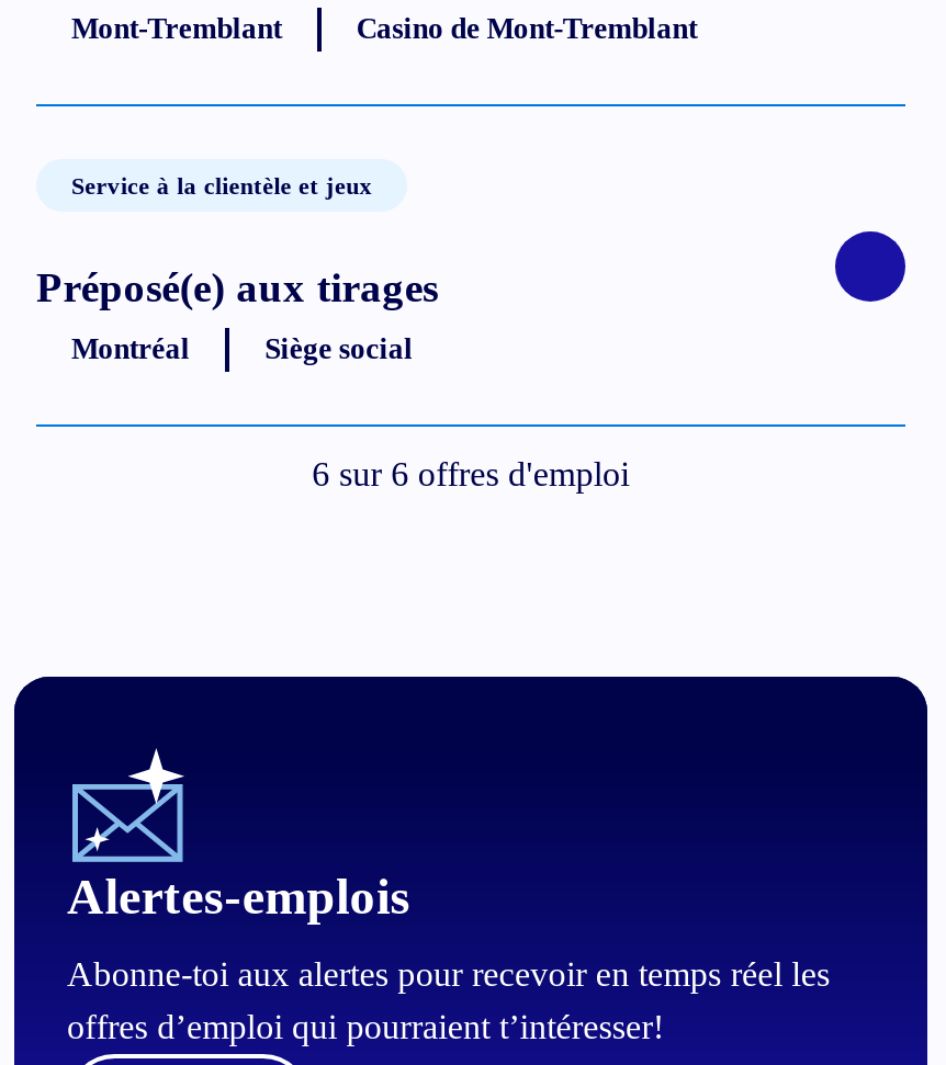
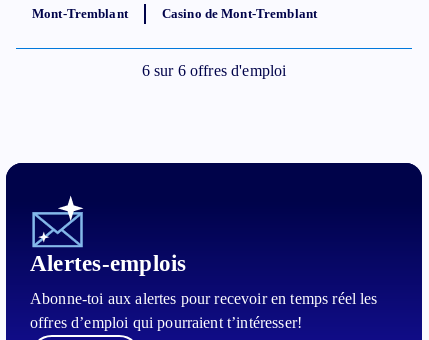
[36,172,438,365] Service à la clientèle et jeux | Préposé(e) aux tirages | Montréal | Siège social -> none
[833,229,908,304] [image] -> none

